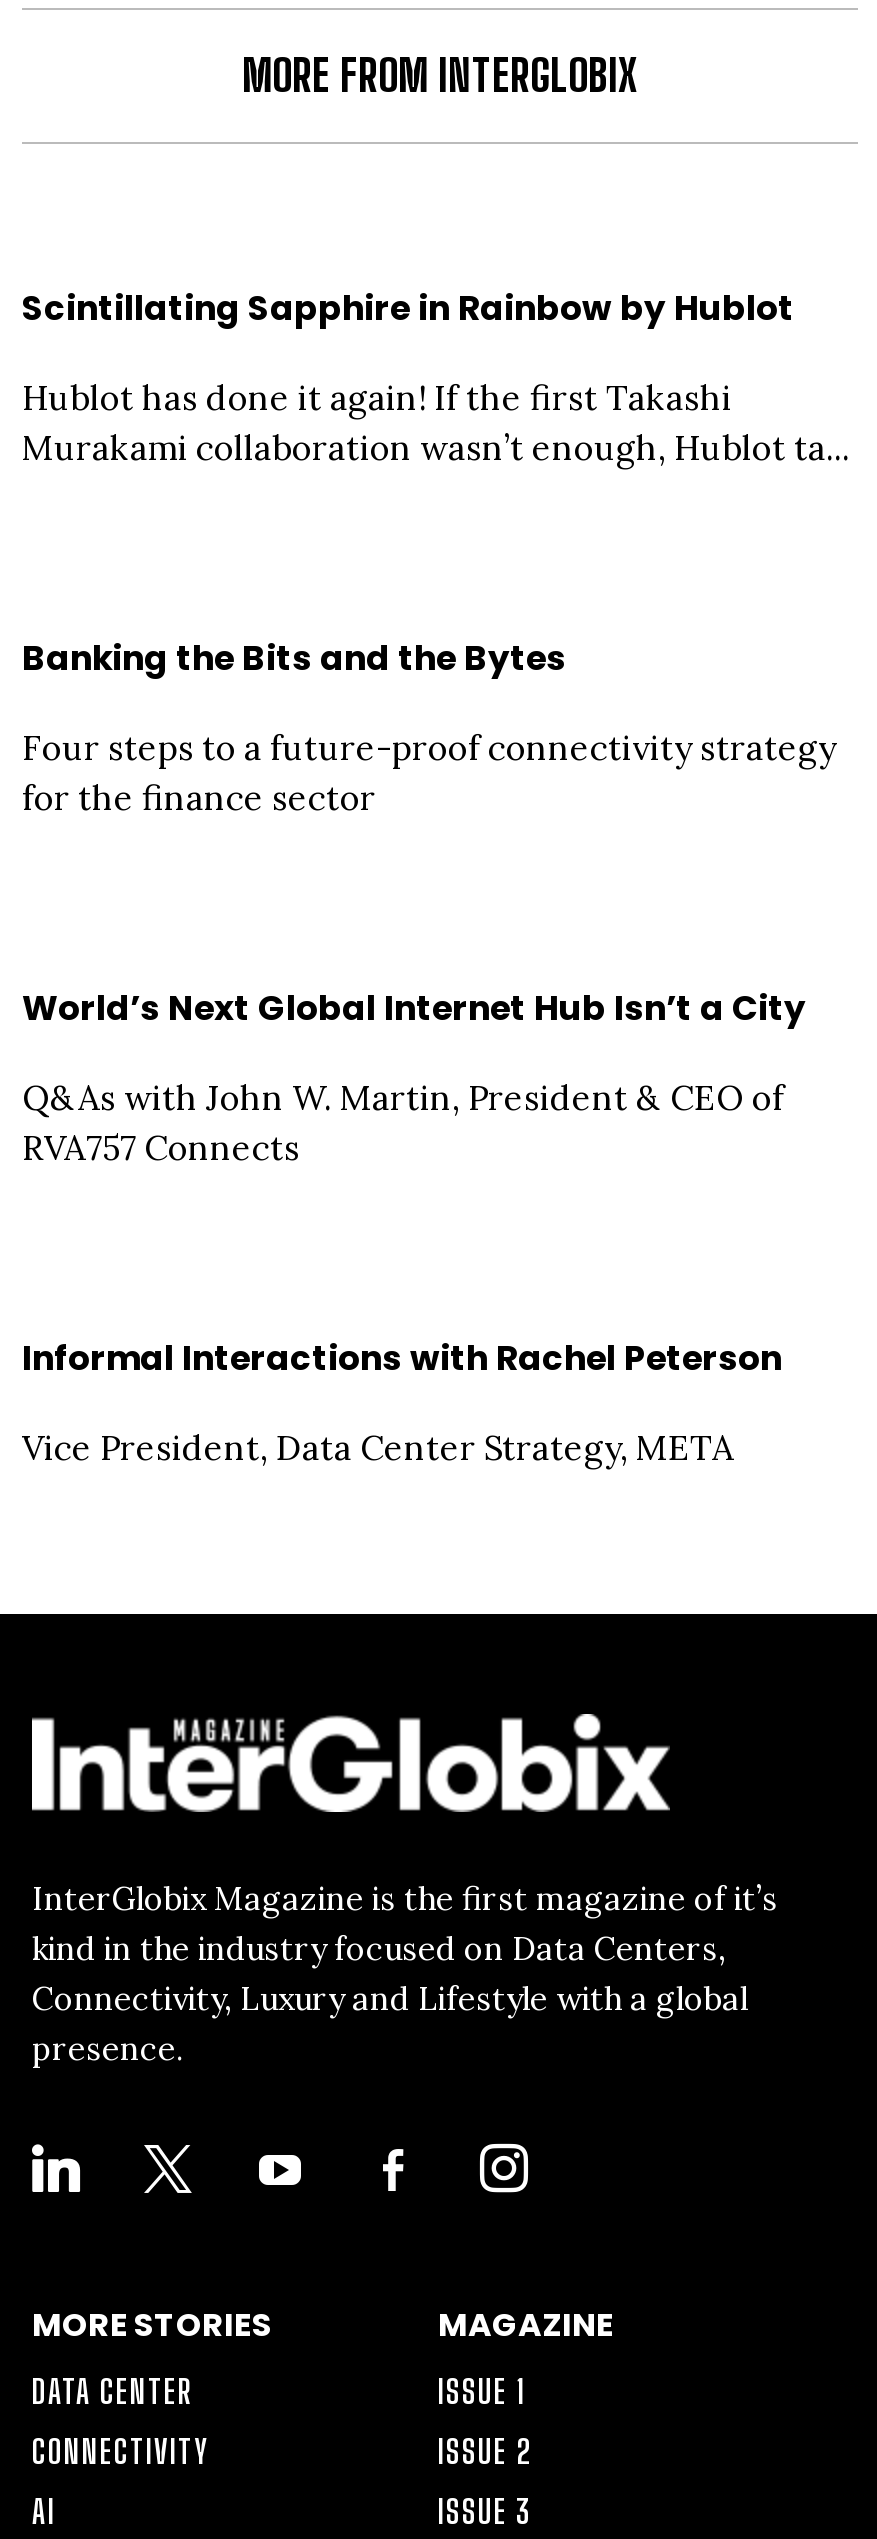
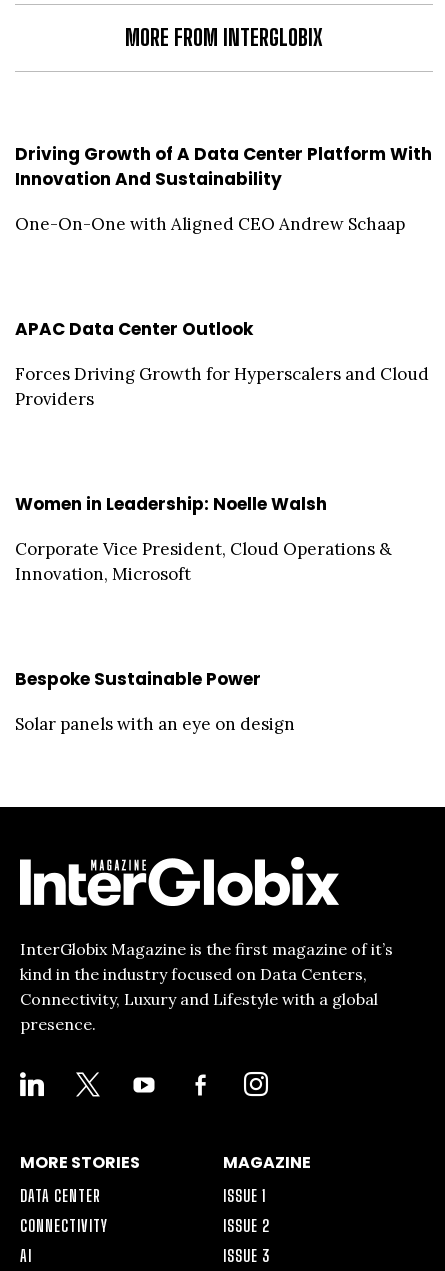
[22,284,794,332] Scintillating Sapphire in Rainbow by Hublot -> [15,142,432,191] Driving Growth of A Data Center Platform With | Innovation And Sustainability
[22,376,850,470] Hublot has done it again! If the first Takashi | Murakami collaboration wasn’t enough, Hublot ta... -> [15,213,405,235] One-On-One with Aligned CEO Andrew Schaap
[22,634,566,682] Banking the Bits and the Bytes -> [15,317,253,341] APAC Data Center Outlook
[22,726,836,820] Four steps to a future-proof connectivity strategy | for the finance sector -> [15,363,429,410] Forces Driving Growth for Hyperscalers and Cloud | Providers
[22,984,806,1032] World’s Next Global Internet Hub Isn’t a City -> [15,492,327,516] Women in Leadership: Noelle Walsh
[22,1076,784,1170] Q&As with John W. Martin, President & CEO of | RVA757 Connects -> [15,538,392,585] Corporate Vice President, Cloud Operations & | Innovation, Microsoft
[22,1334,782,1382] Informal Interactions with Rachel Peterson -> [15,667,261,691] Bespoke Sustainable Power
[22,1426,734,1470] Vice President, Data Center Strategy, META -> [15,713,295,735] Solar panels with an eye on design

